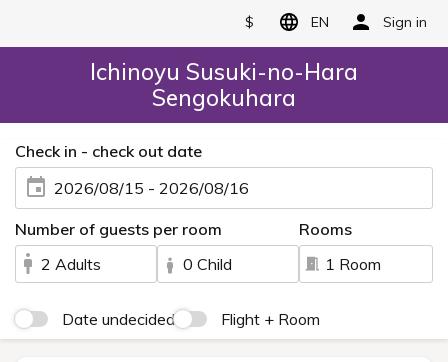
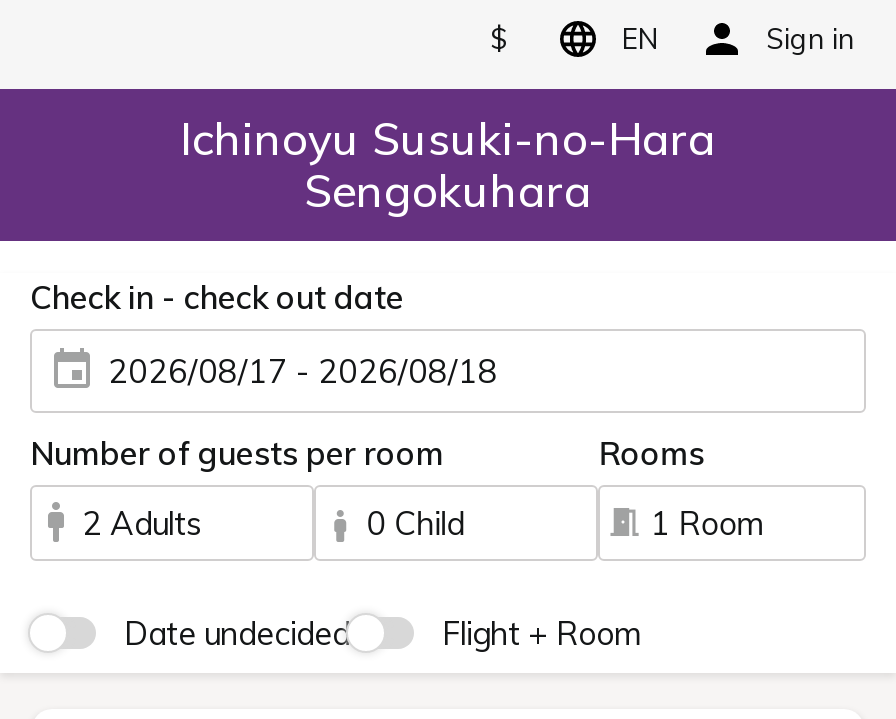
[54,178,249,198] 2026/08/15 - 2026/08/16 -> [108,351,498,391] 2026/08/17 - 2026/08/18

